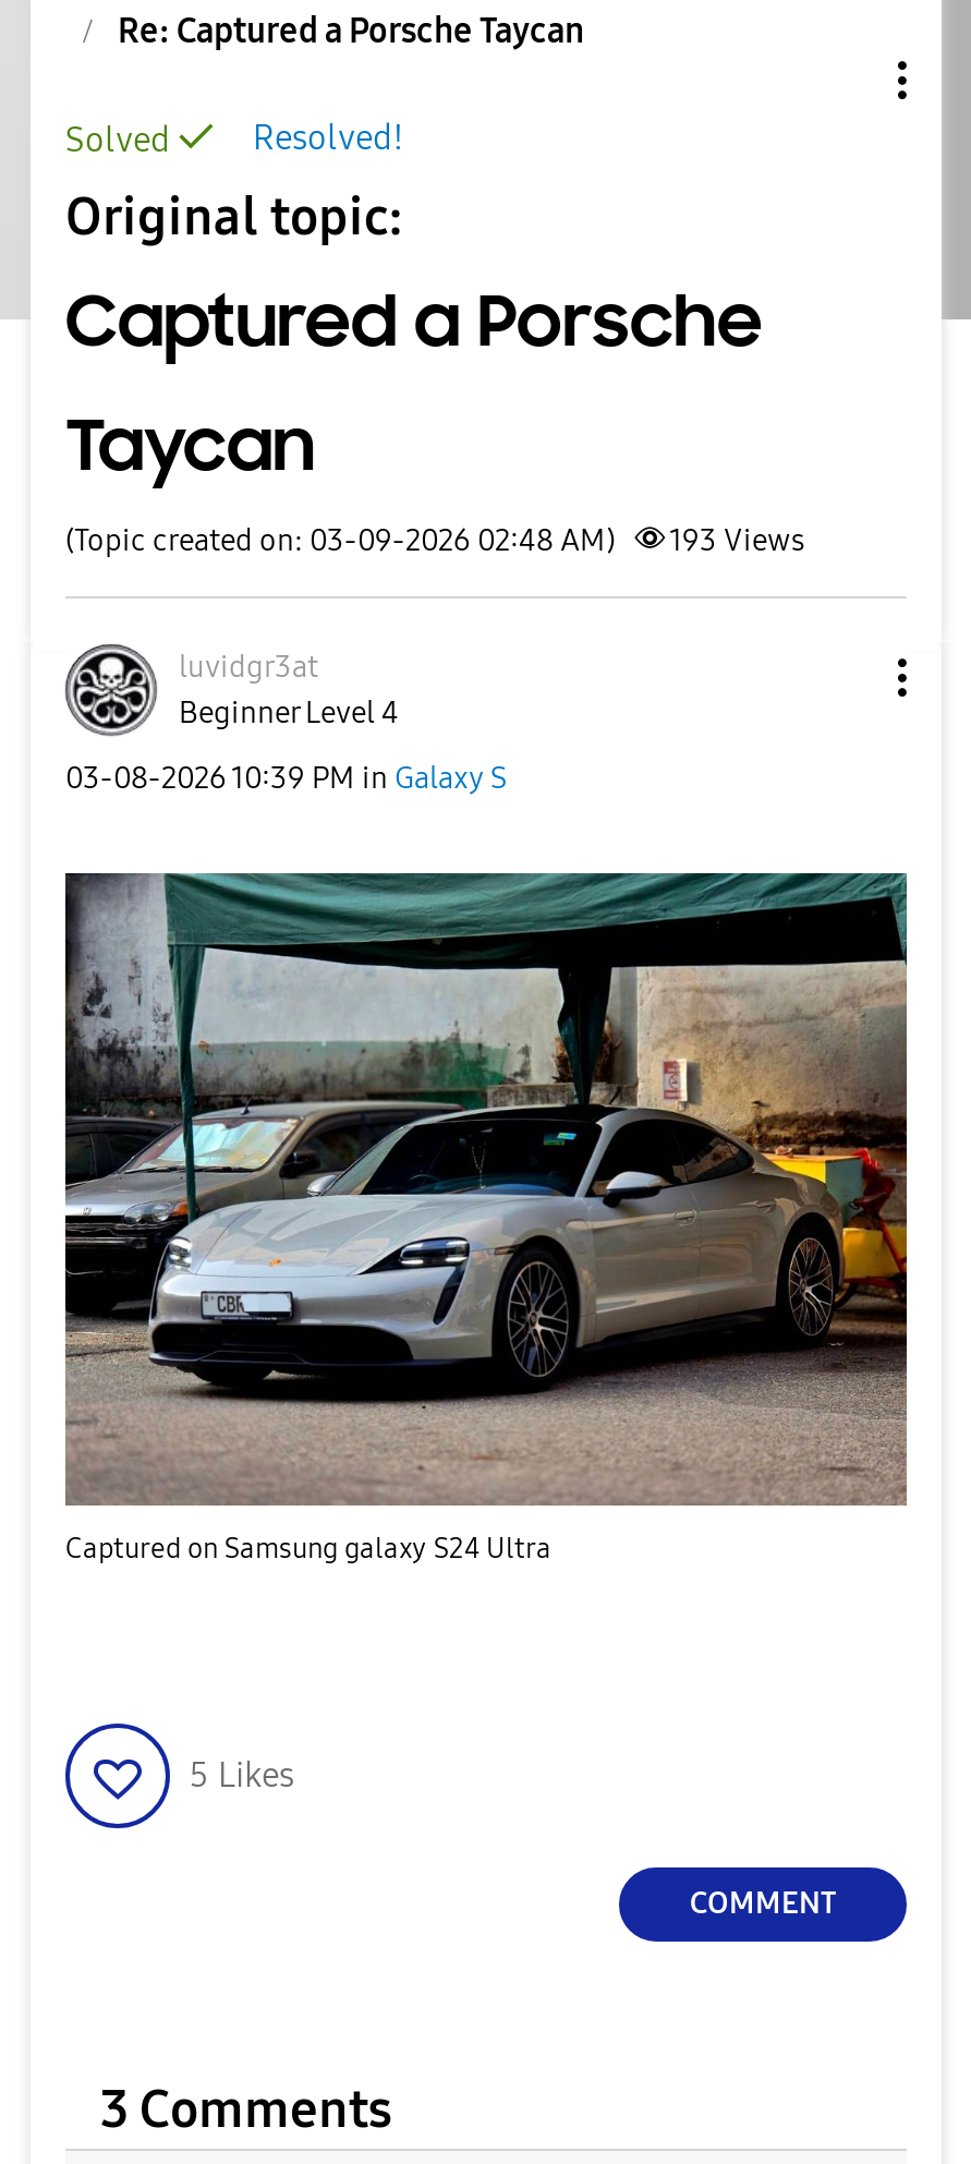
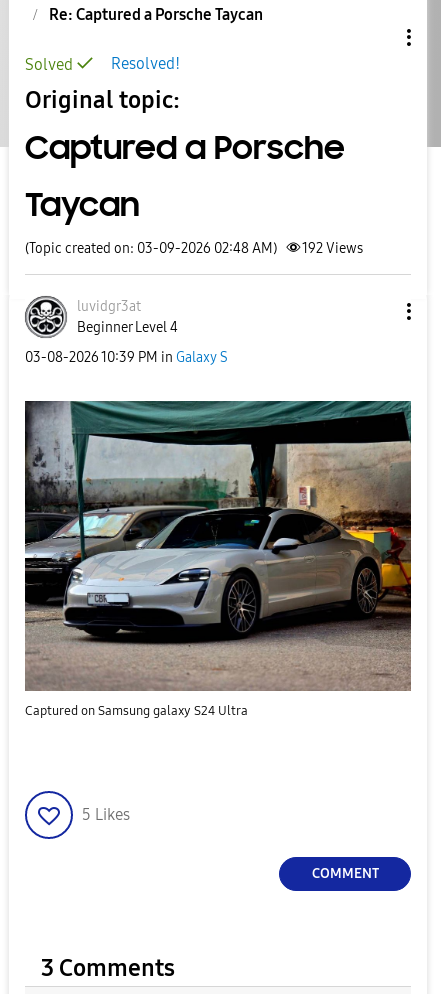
[65,522,804,559] (Topic created on: 03-09-2026 02:48 AM) 193 Views -> [25,240,363,257] (Topic created on: 03-09-2026 02:48 AM) 192 Views

